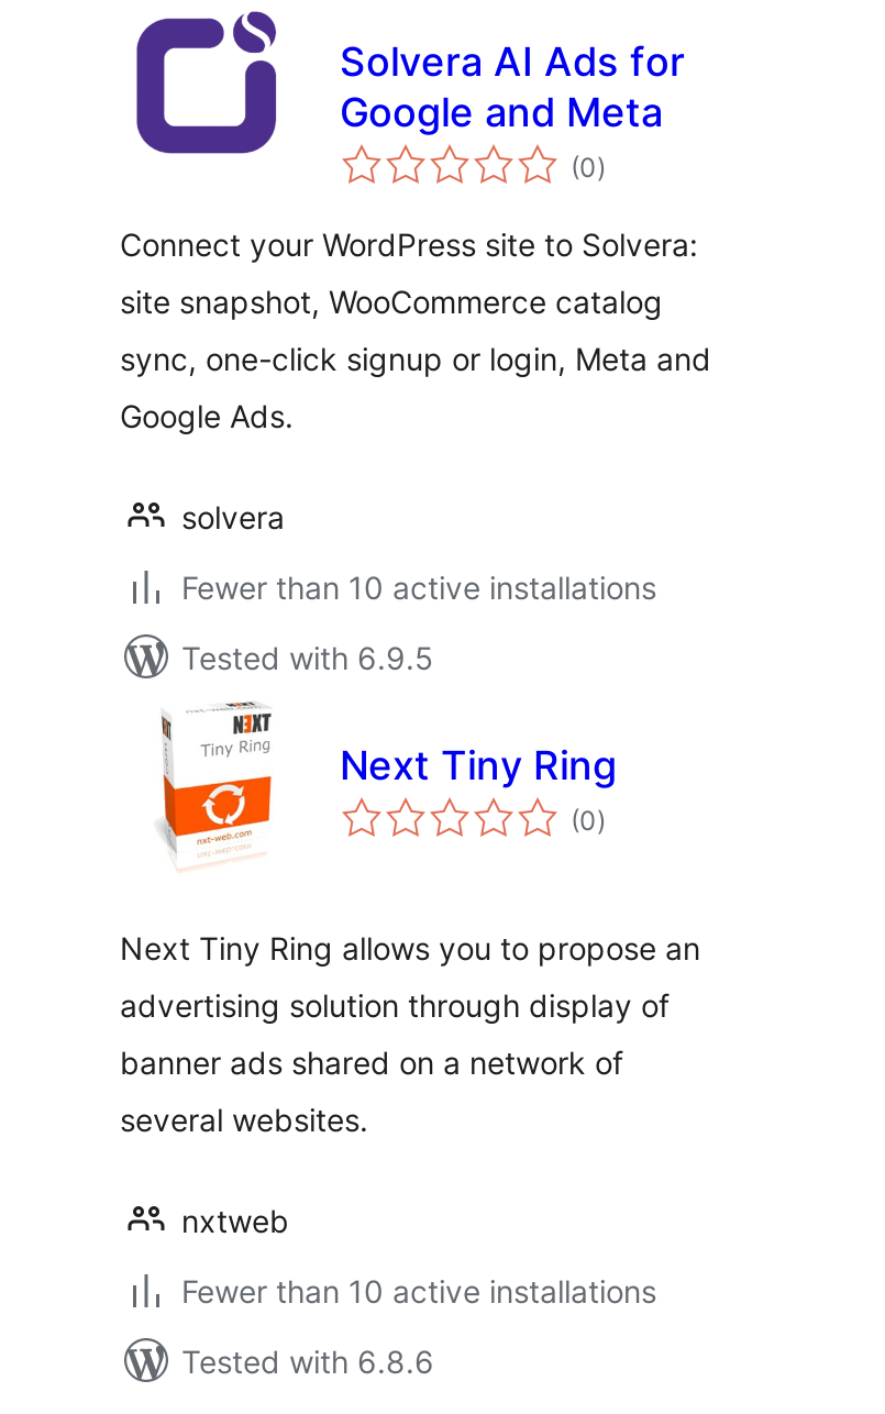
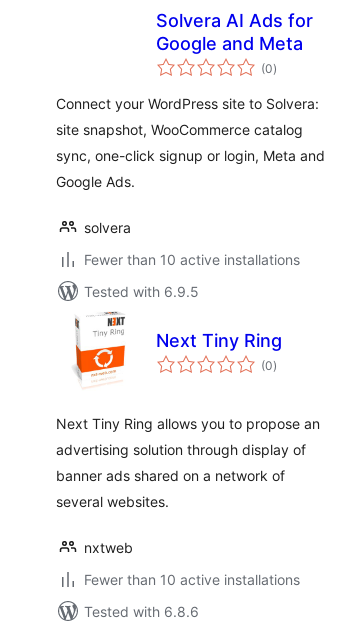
[133,10,278,157] [image] -> none

